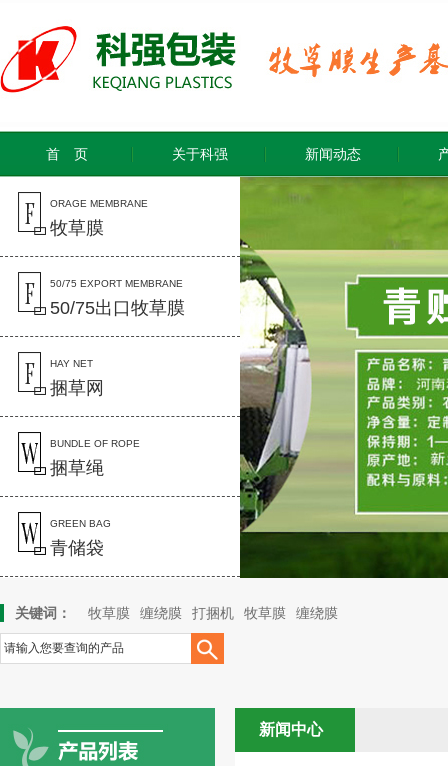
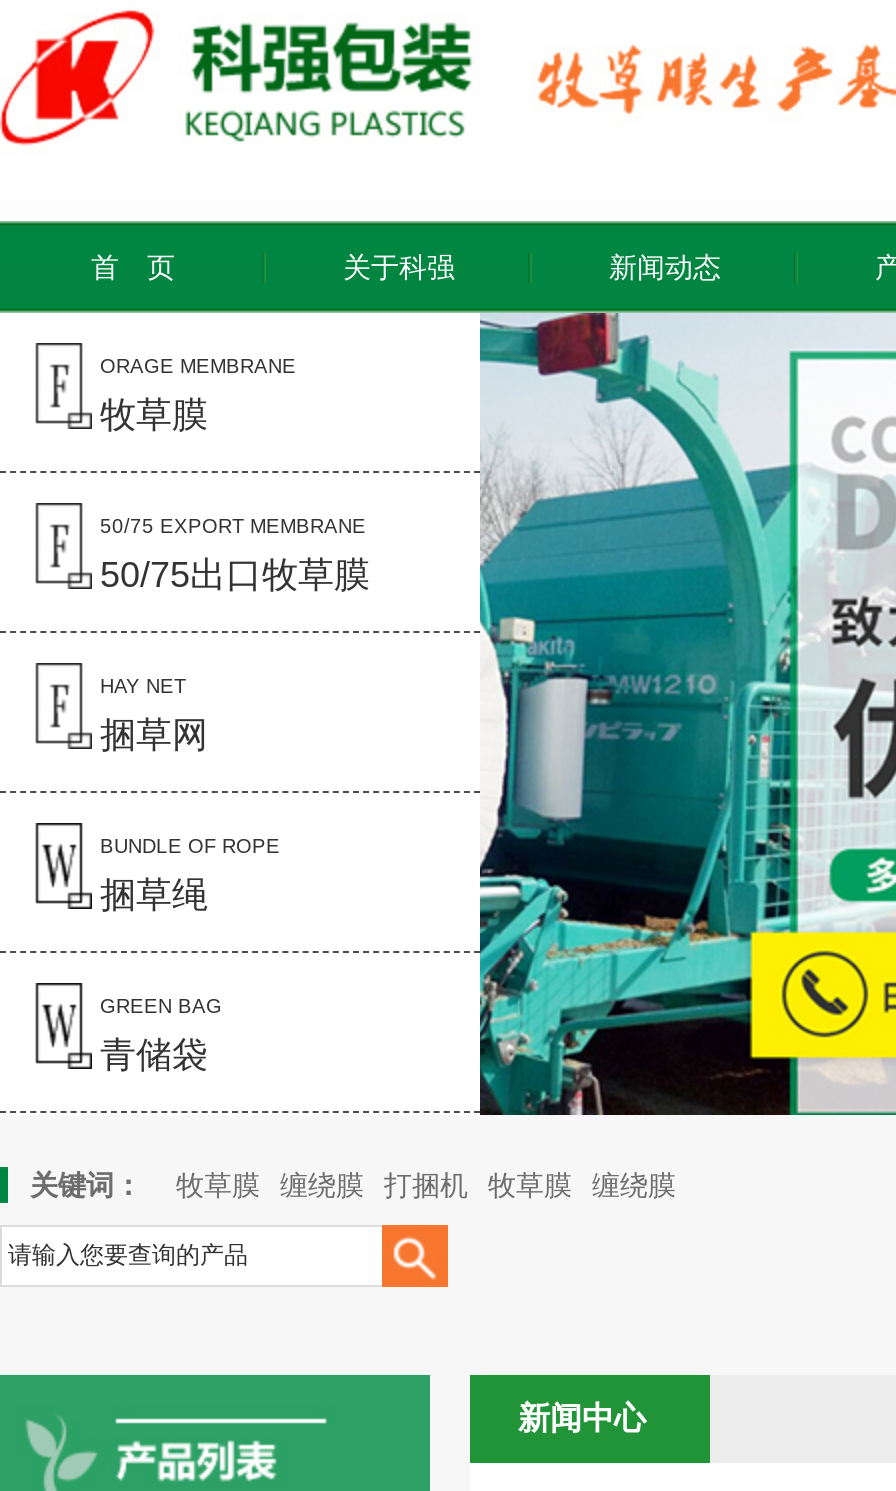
[239,176,445,579] [image] -> [478,311,890,1117] [image]

